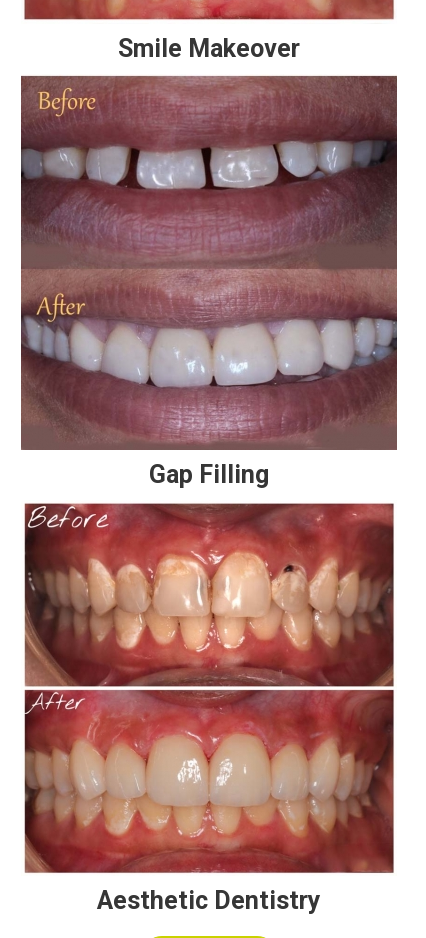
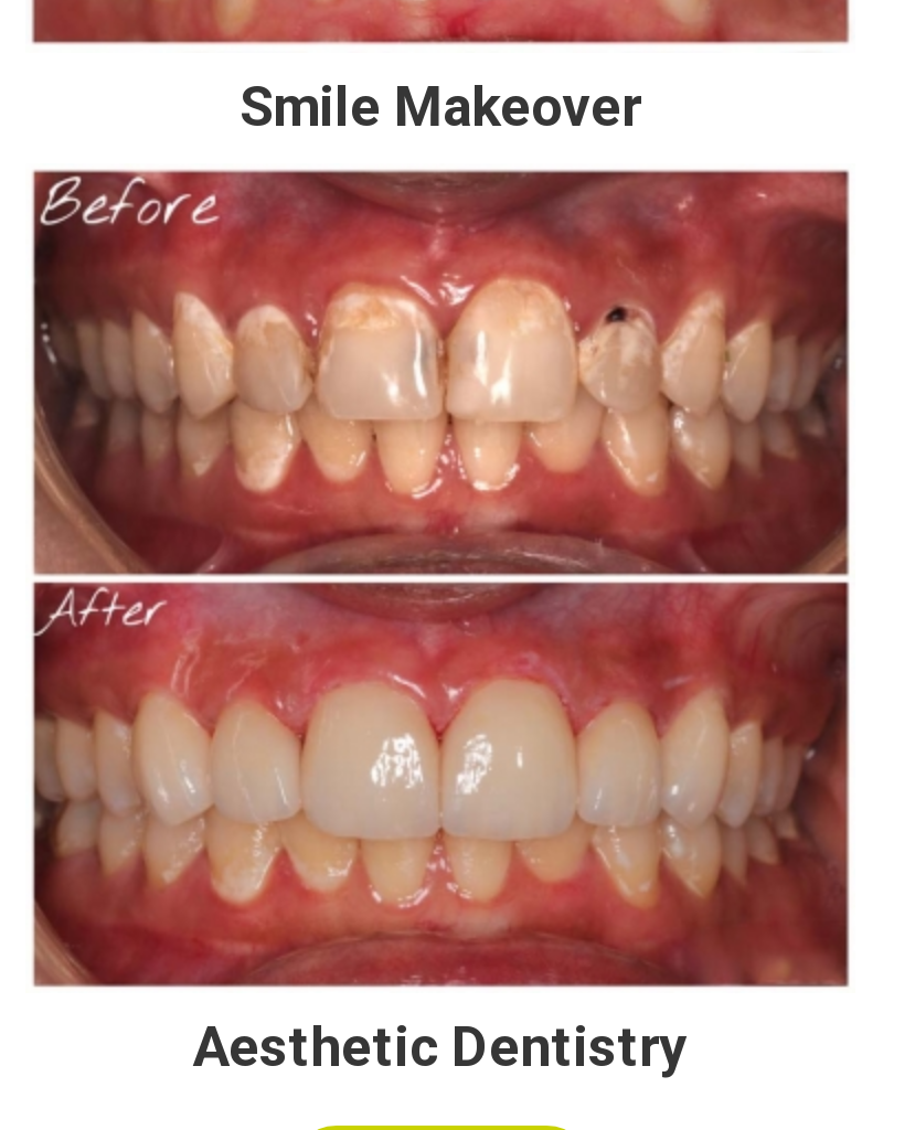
[20,75,398,489] [image] | Gap Filling -> none

